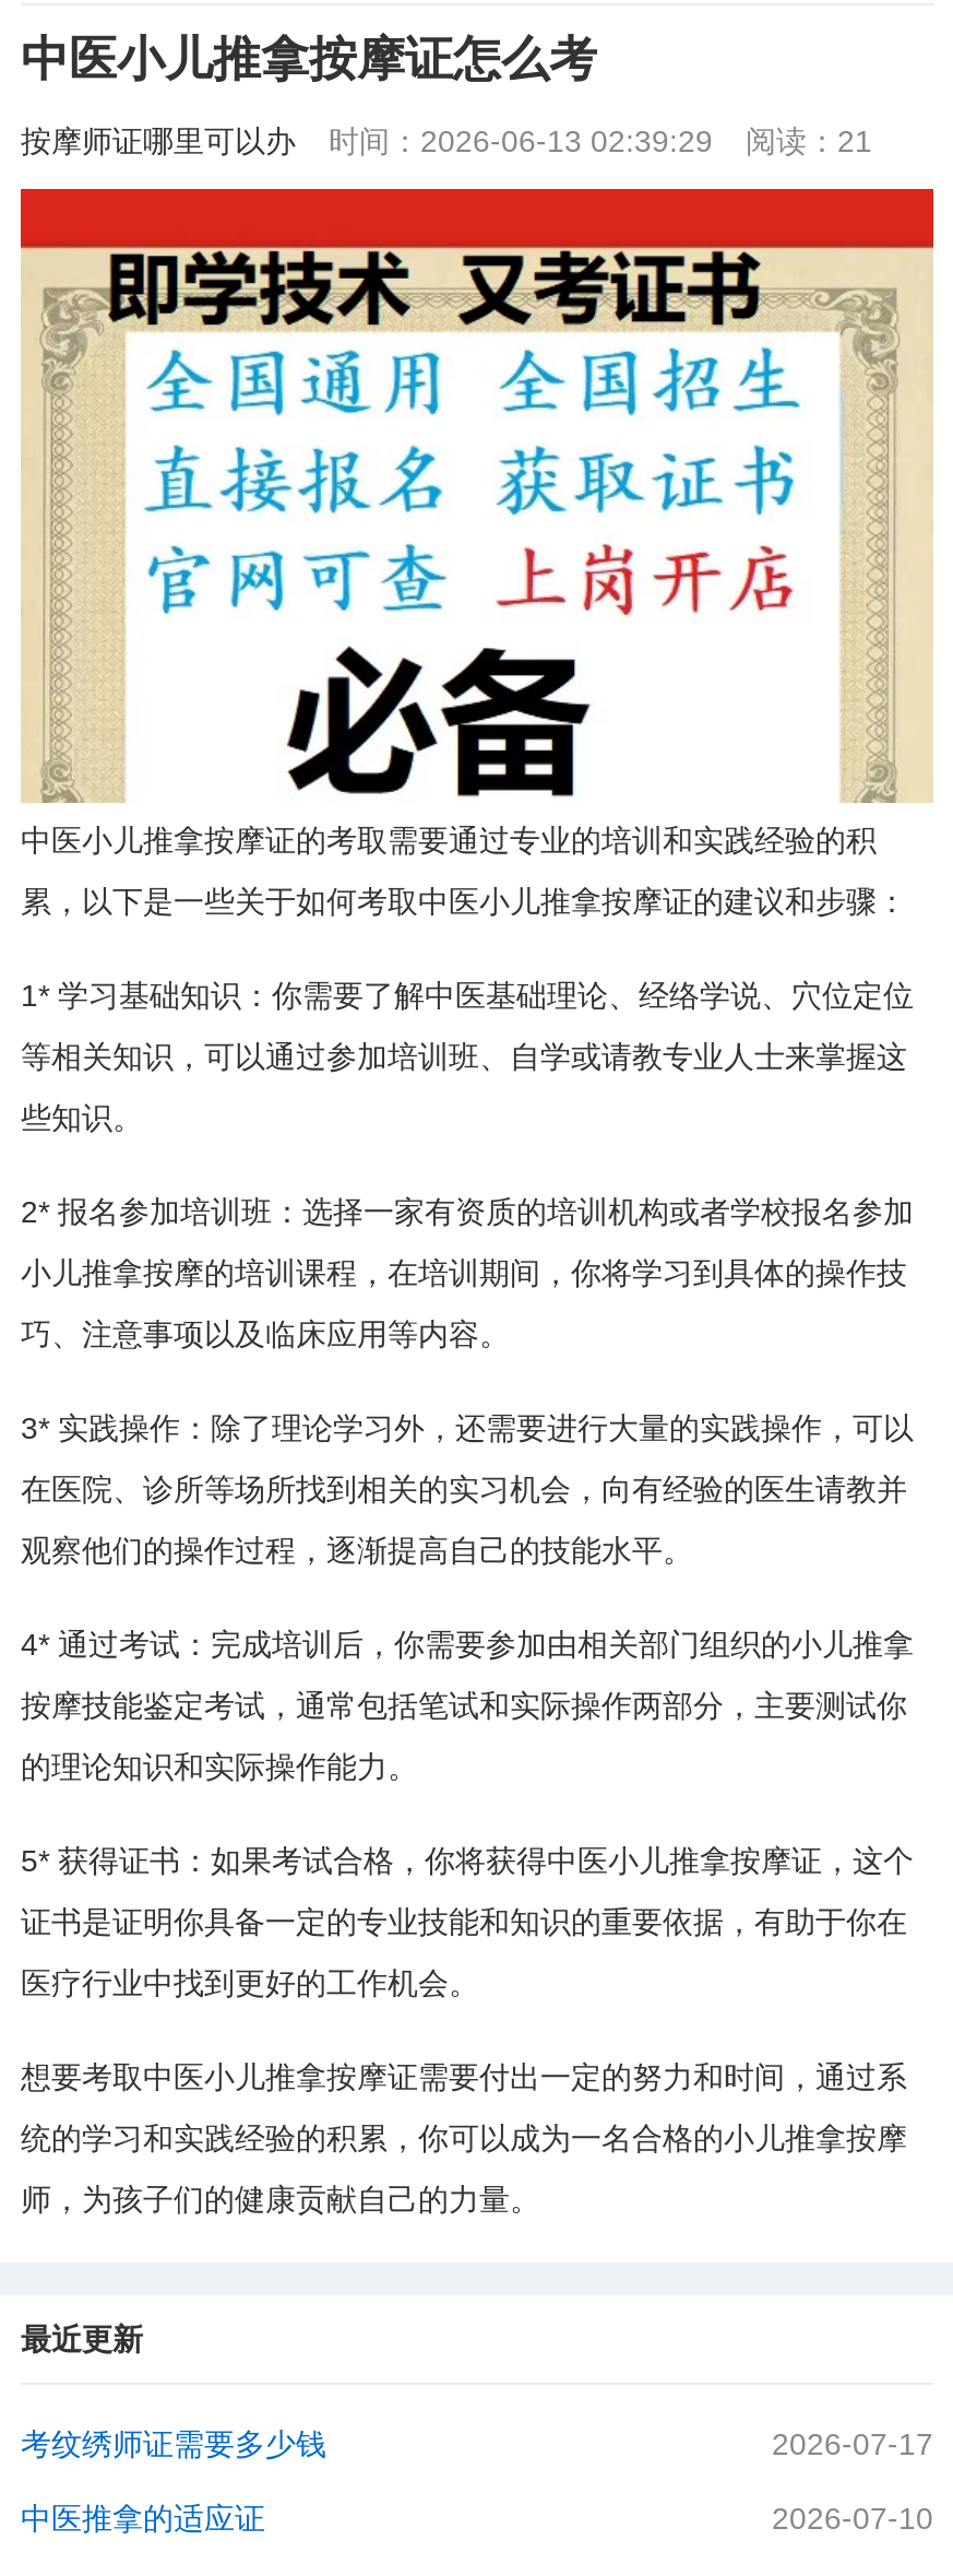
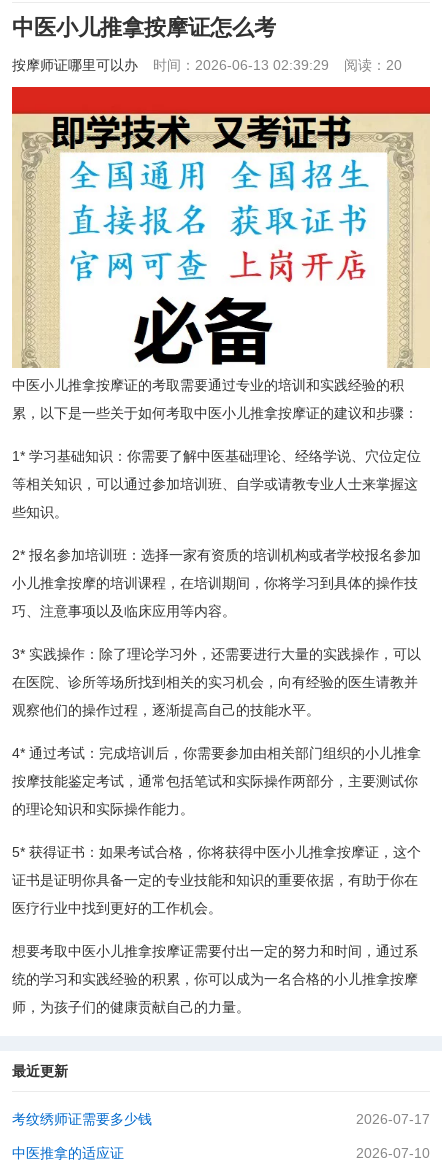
[21,123,872,158] 按摩师证哪里可以办 时间：2026-06-13 02:39:29 阅读：21 -> [12,57,402,73] 按摩师证哪里可以办 时间：2026-06-13 02:39:29 阅读：20

